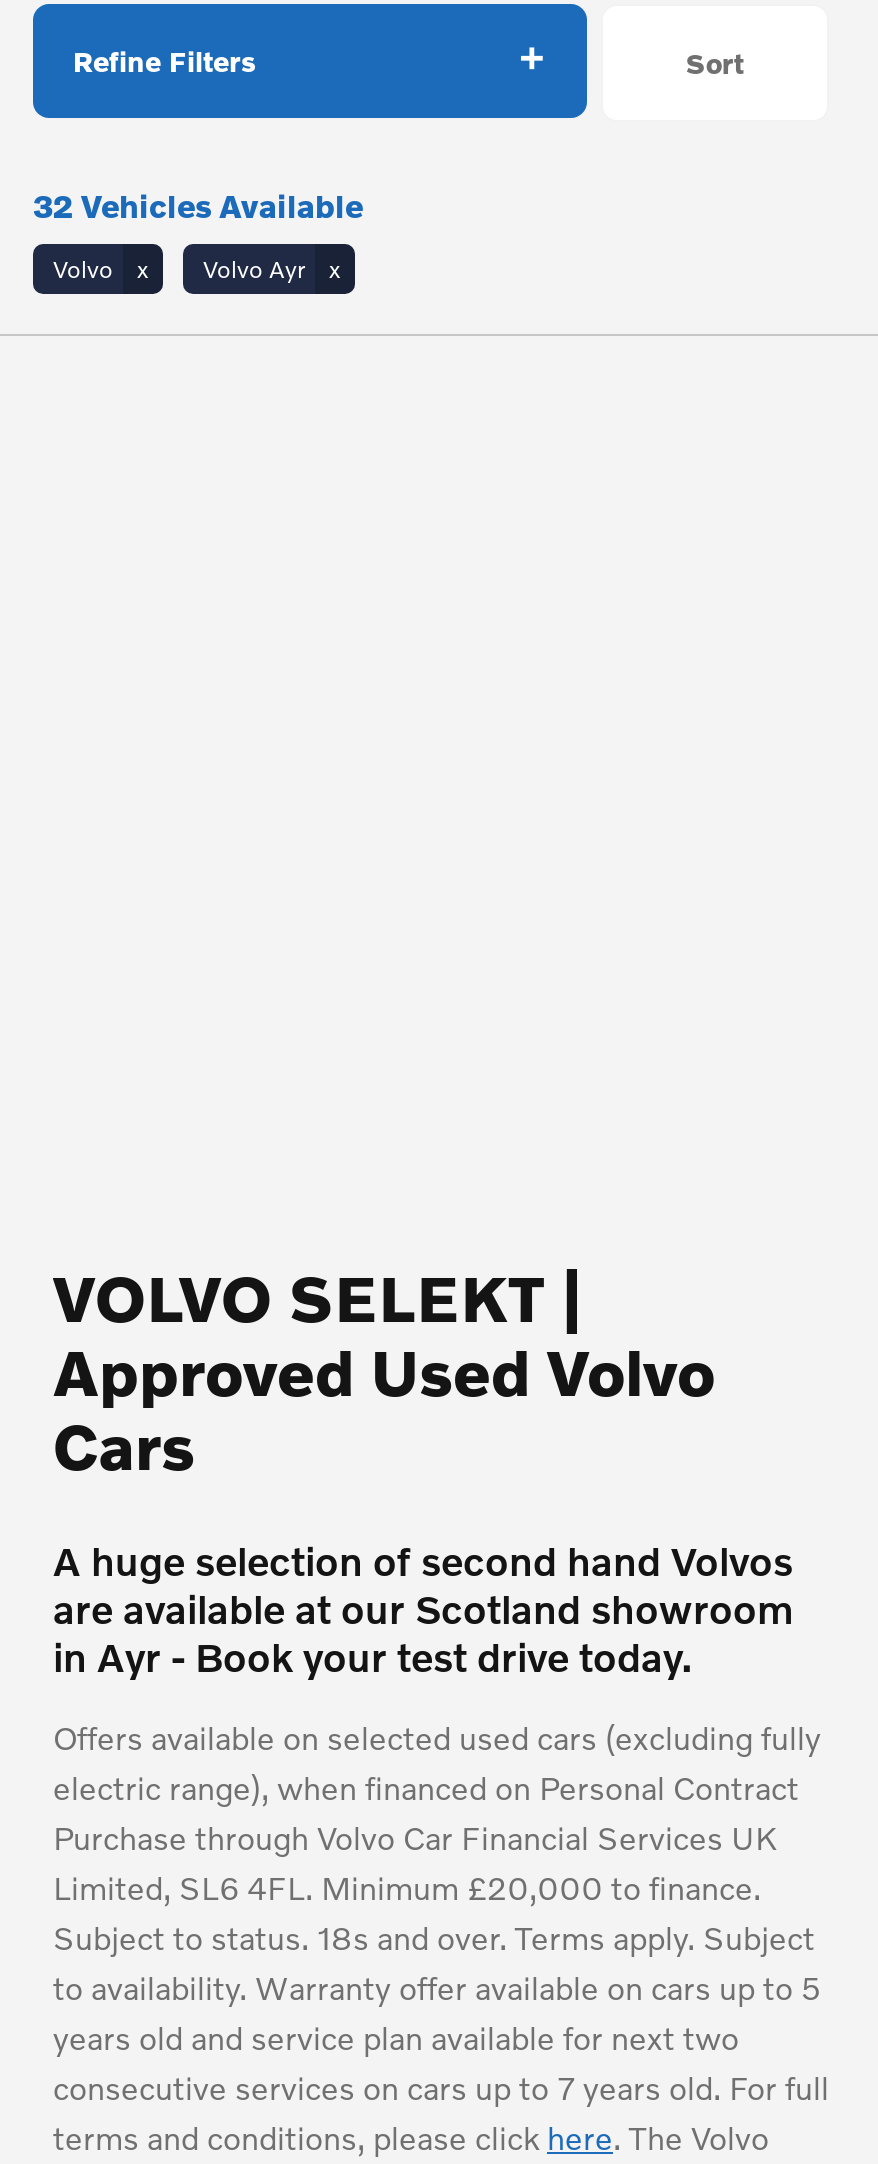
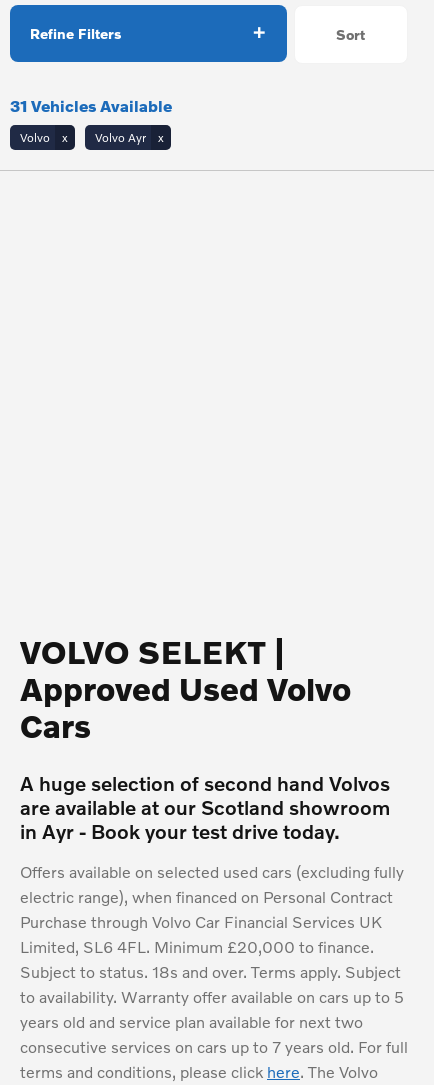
[33,186,363,224] 32 Vehicles Available -> [10,96,172,115] 31 Vehicles Available

